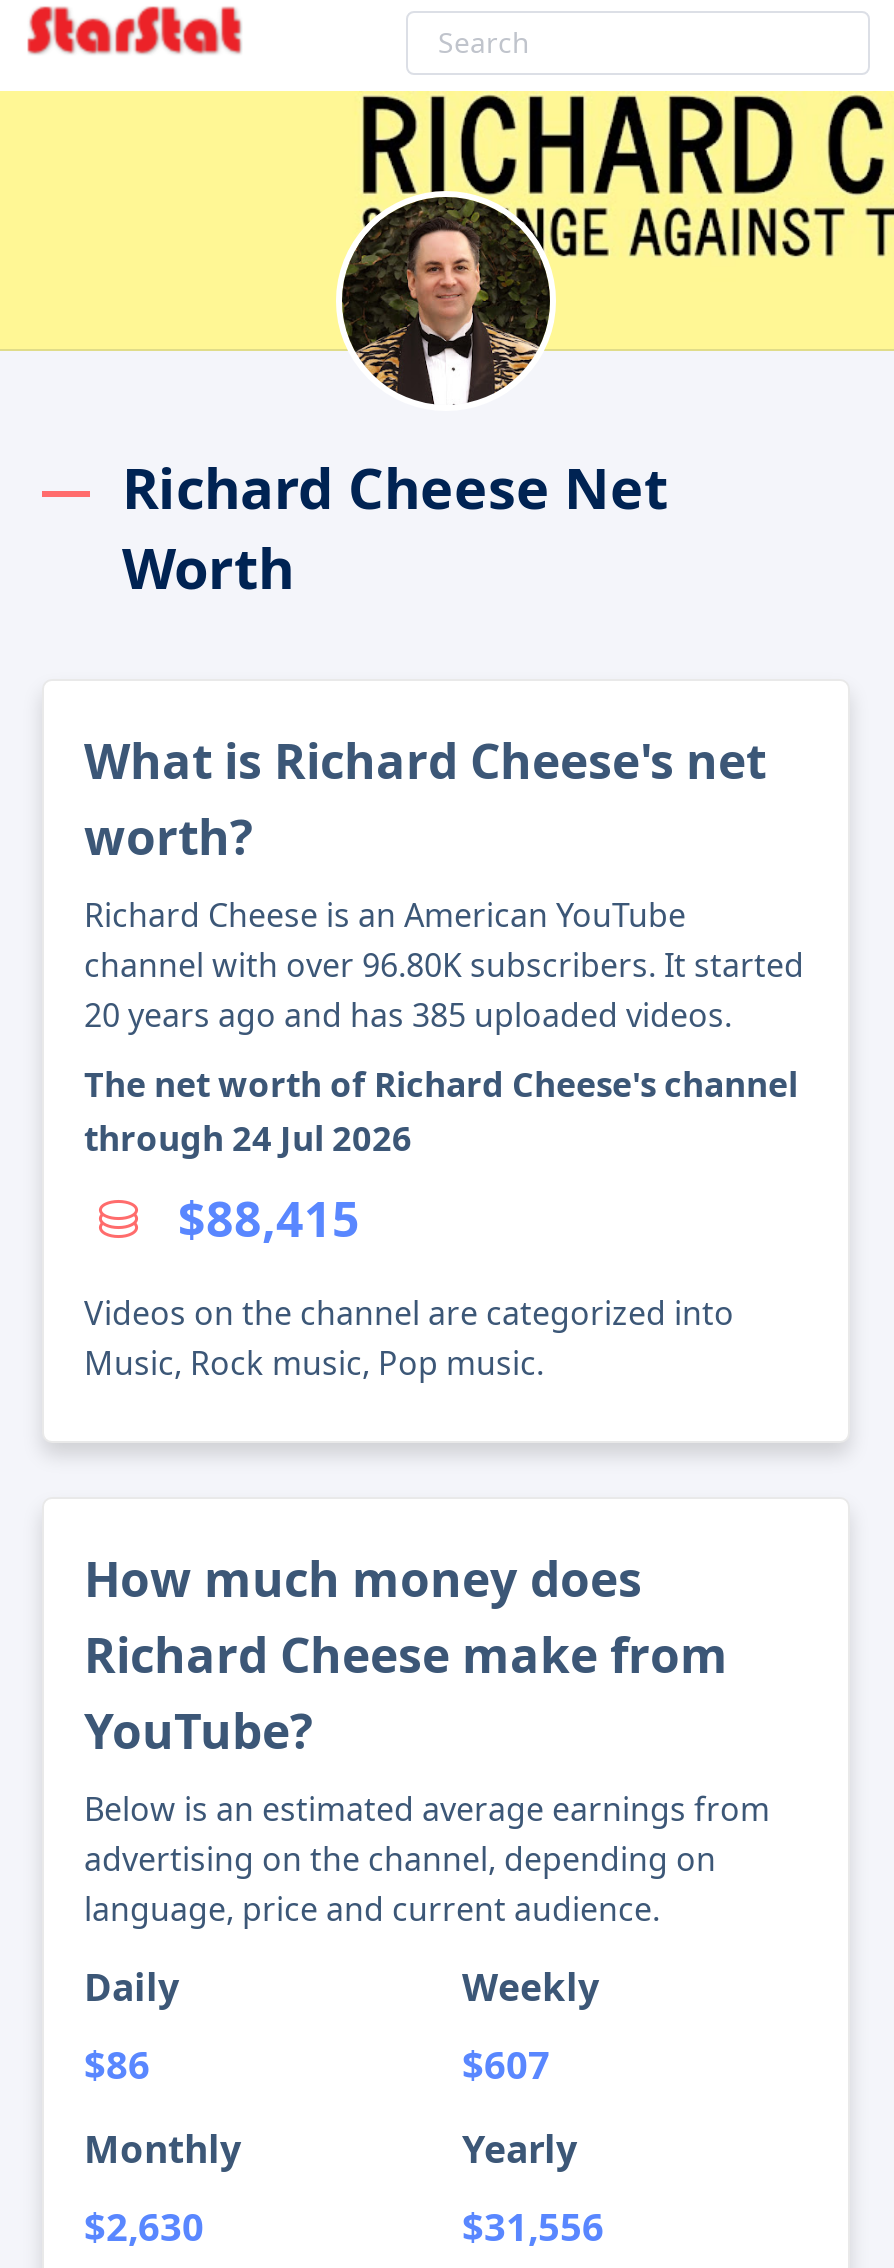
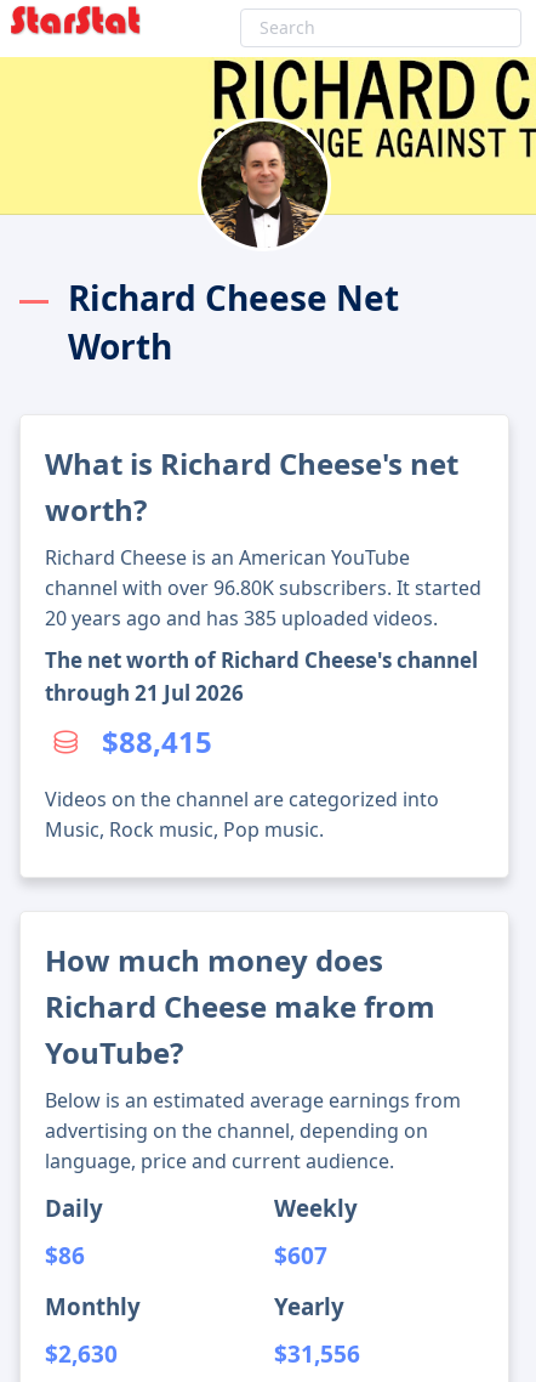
[84,1115,412,1161] through 24 Jul 2026 -> [45,679,244,707] through 21 Jul 2026

